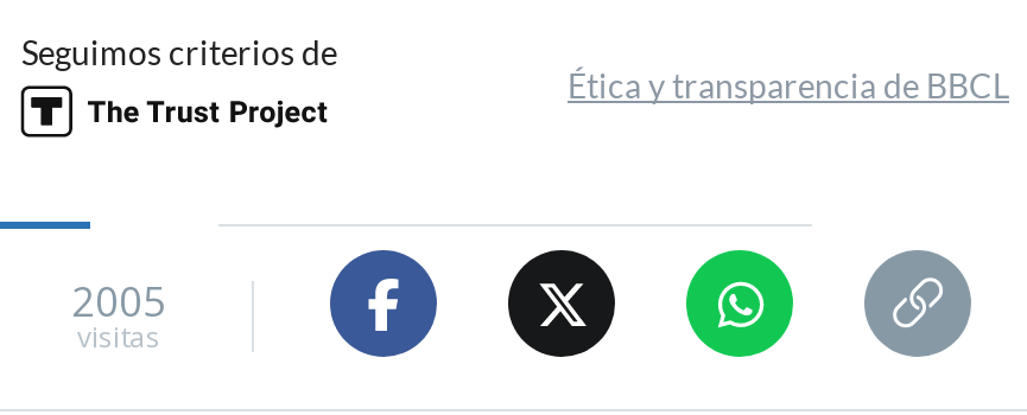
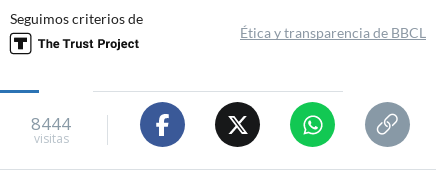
[71,273,166,327] 2005 -> [31,112,71,135] 8444

